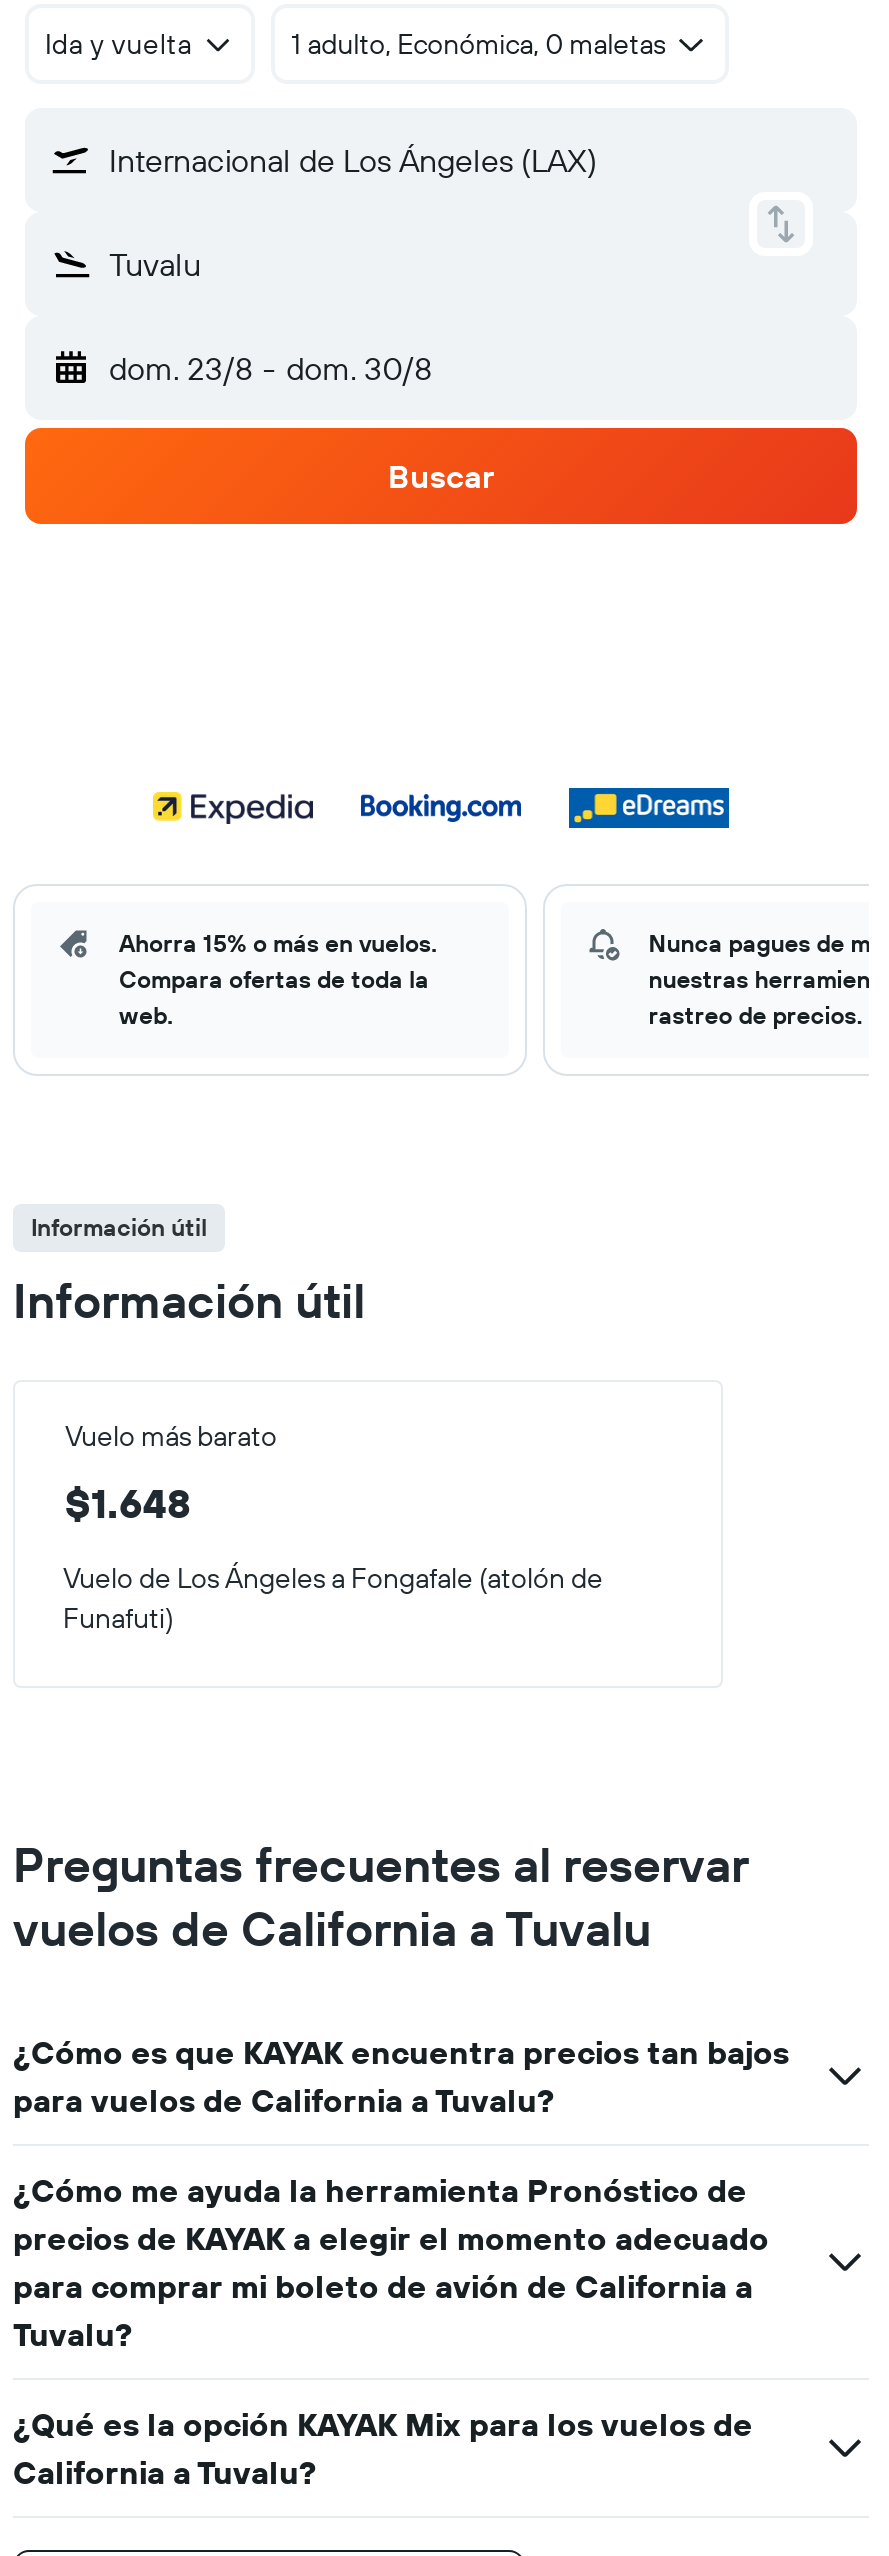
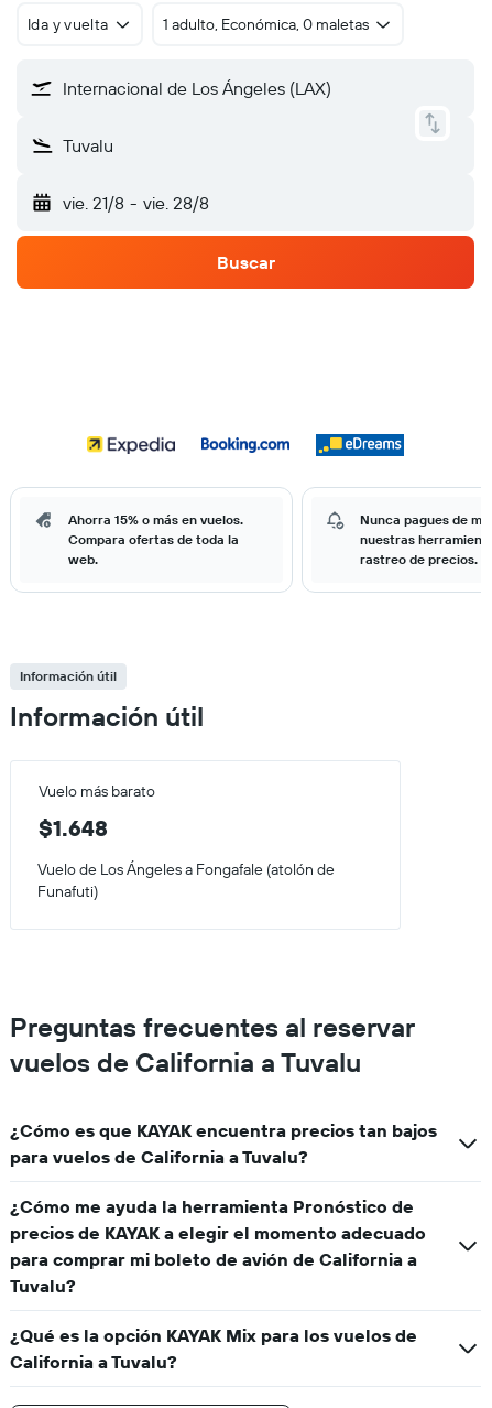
[109,348,432,388] dom. 23/8 - dom. 30/8 -> [63,192,209,214] vie. 21/8 - vie. 28/8

